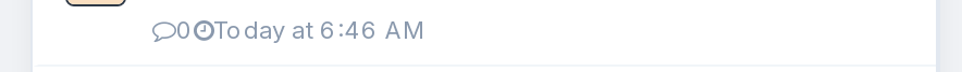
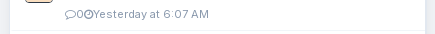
[213,15,424,45] Today at 6:46 AM -> [93,7,209,21] Yesterday at 6:07 AM

